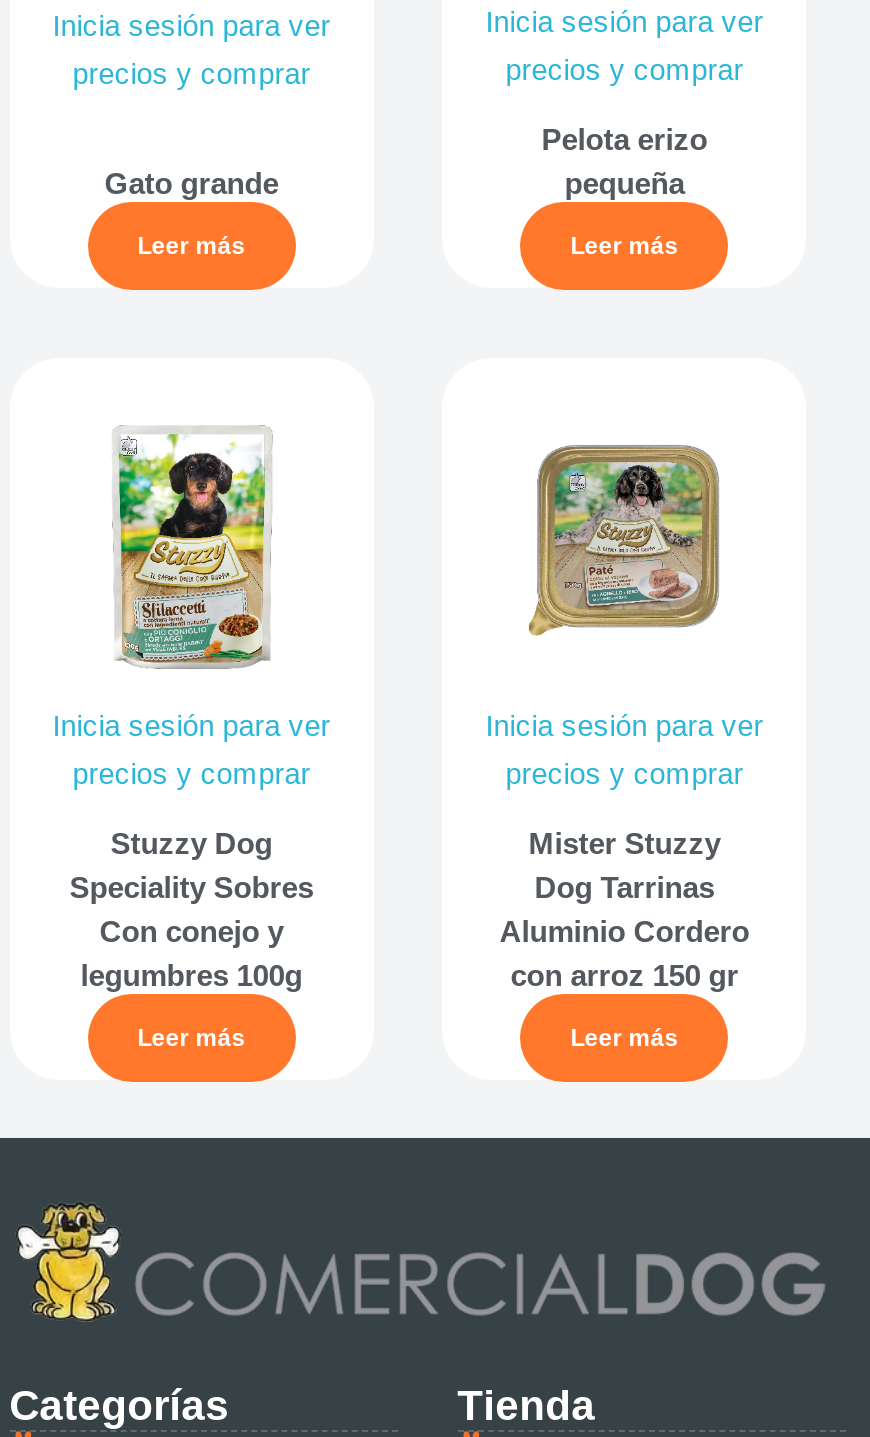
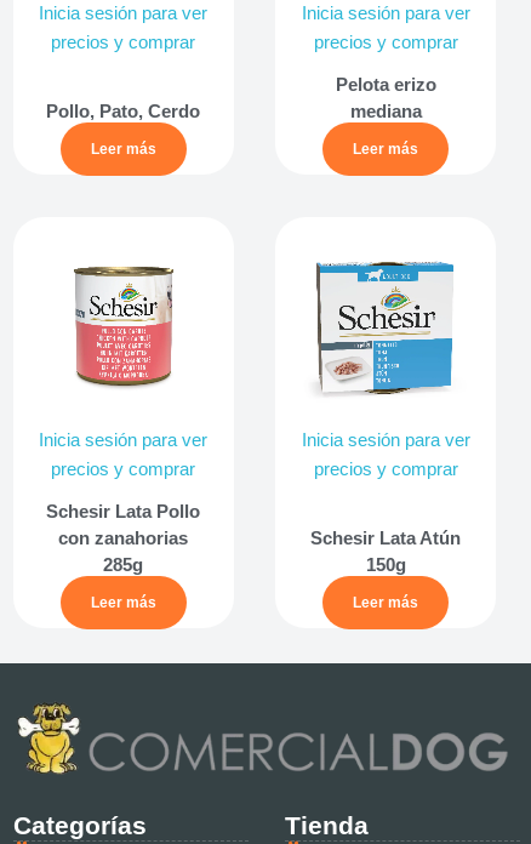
[105,165,279,199] Gato grande -> [46,100,200,121] Pollo, Pato, Cerdo
[564,165,684,199] pequeña -> [350,100,422,121] mediana
[112,424,272,670] [image] -> [73,258,175,405] [image]
[510,432,736,650] [image] -> [315,261,455,395] [image]
[70,825,314,991] Stuzzy Dog | Speciality Sobres | Con conejo y | legumbres 100g -> [46,500,200,574] Schesir Lata Pollo | con zanahorias | 285g
[499,825,749,991] Mister Stuzzy | Dog Tarrinas | Aluminio Cordero | con arroz 150 gr -> [311,527,461,574] Schesir Lata Atún | 150g

